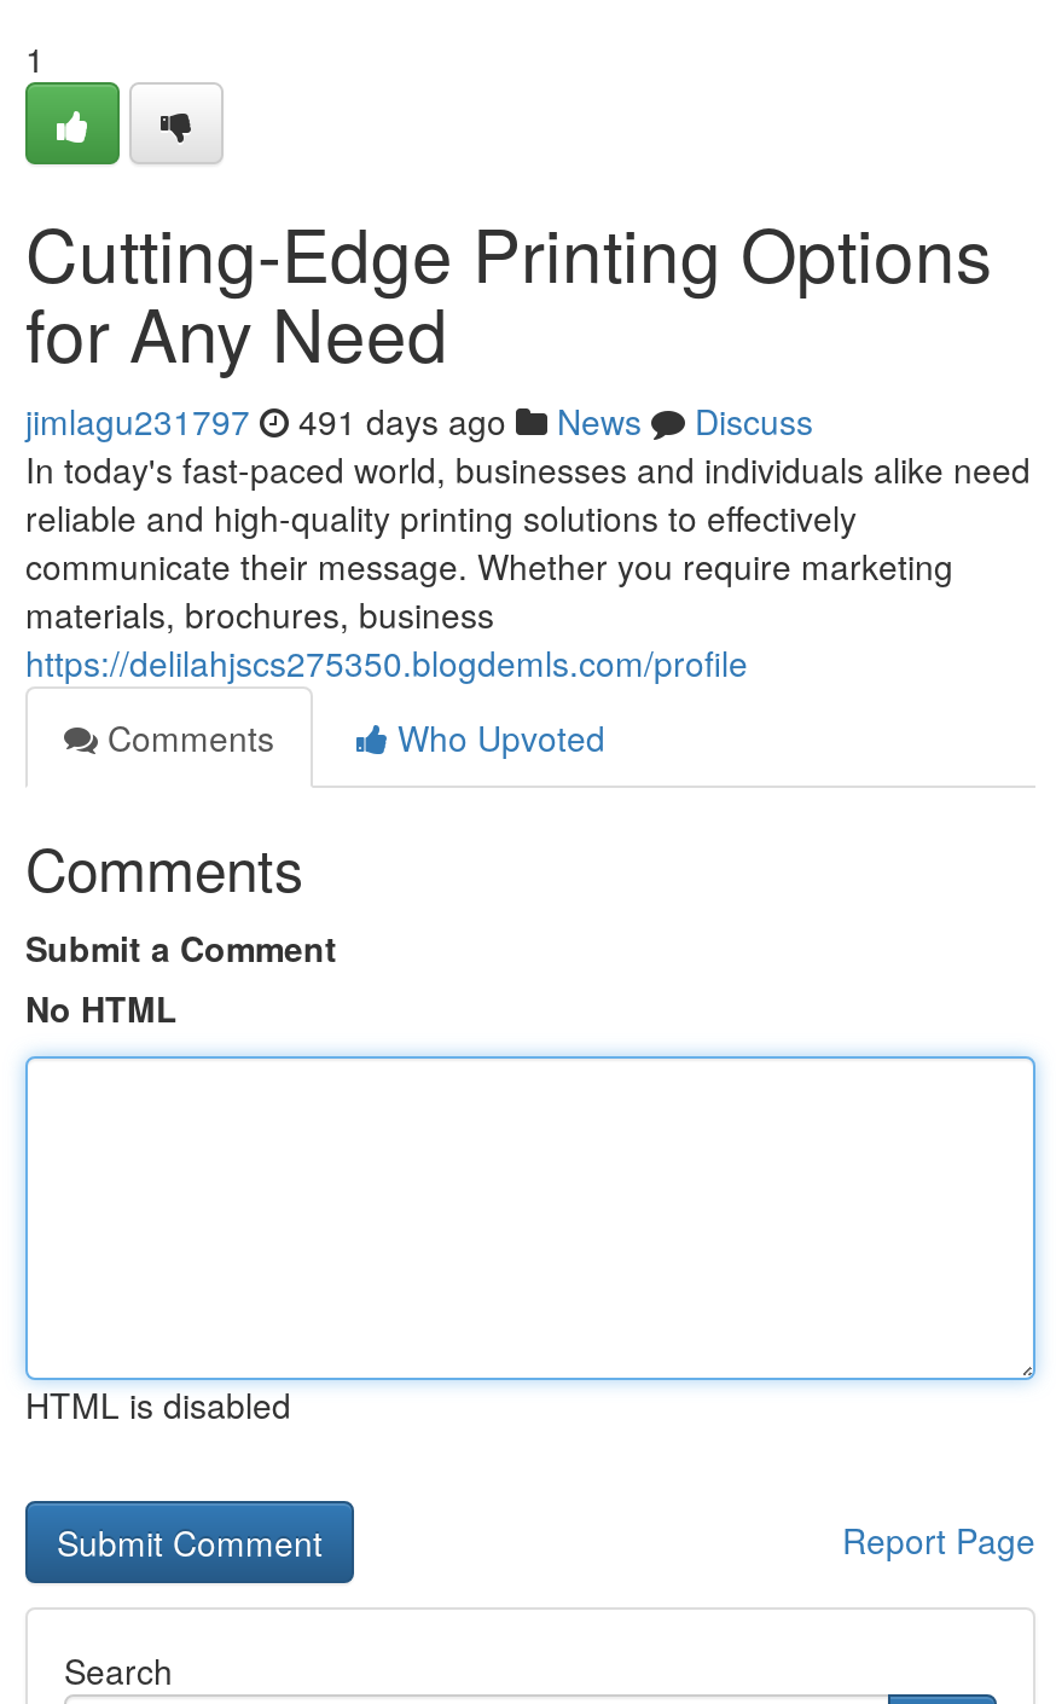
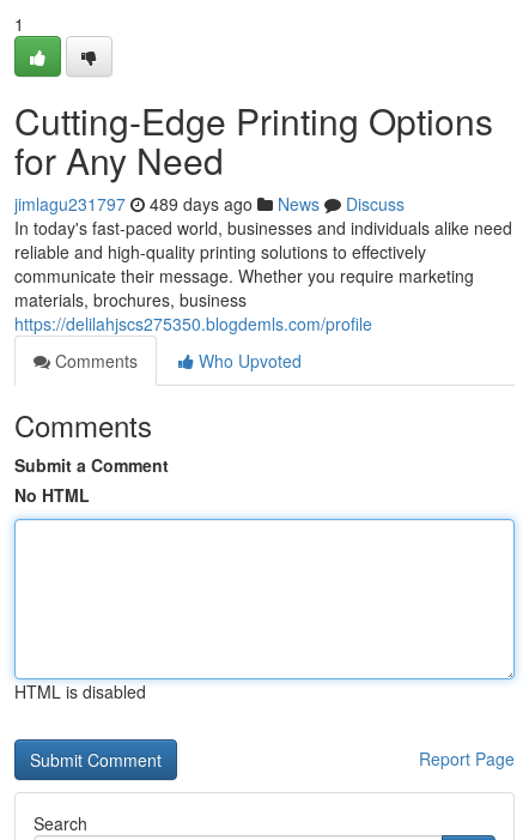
[25,396,813,445] jimlagu231797 491 days ago News Discuss -> [14,192,405,216] jimlagu231797 489 days ago News Discuss

